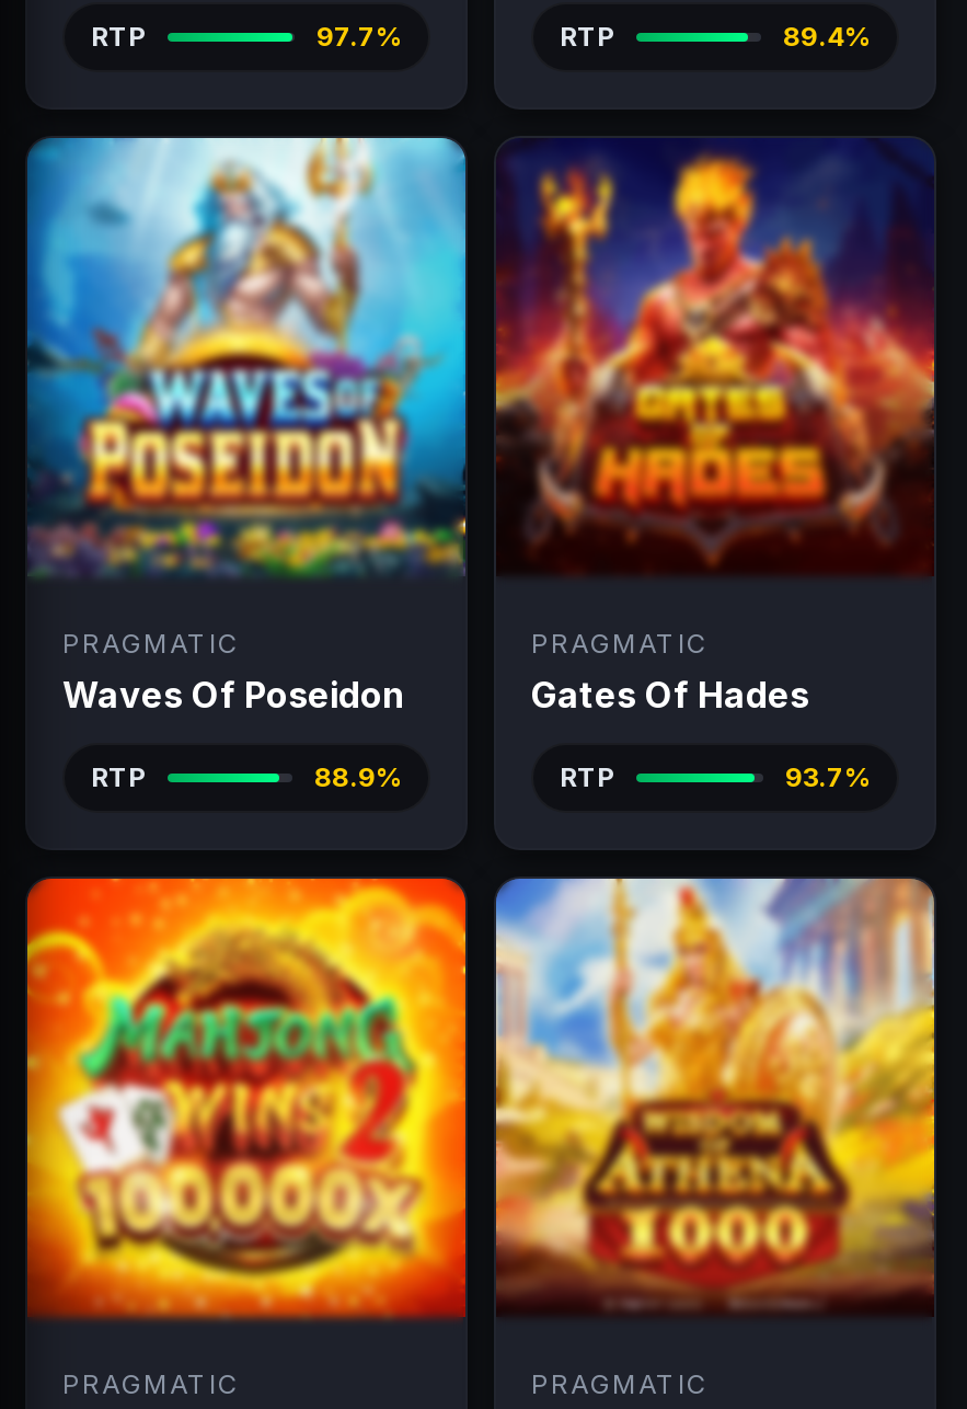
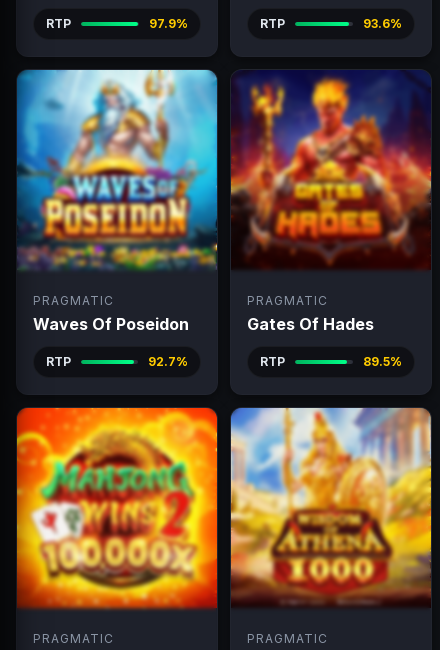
[316,20,402,53] 97.7% -> [149,16,188,31] 97.9%
[783,20,871,53] 89.4% -> [363,16,402,31] 93.6%
[314,760,402,793] 88.9% -> [148,354,188,369] 92.7%
[785,760,871,793] 93.7% -> [363,354,402,369] 89.5%

